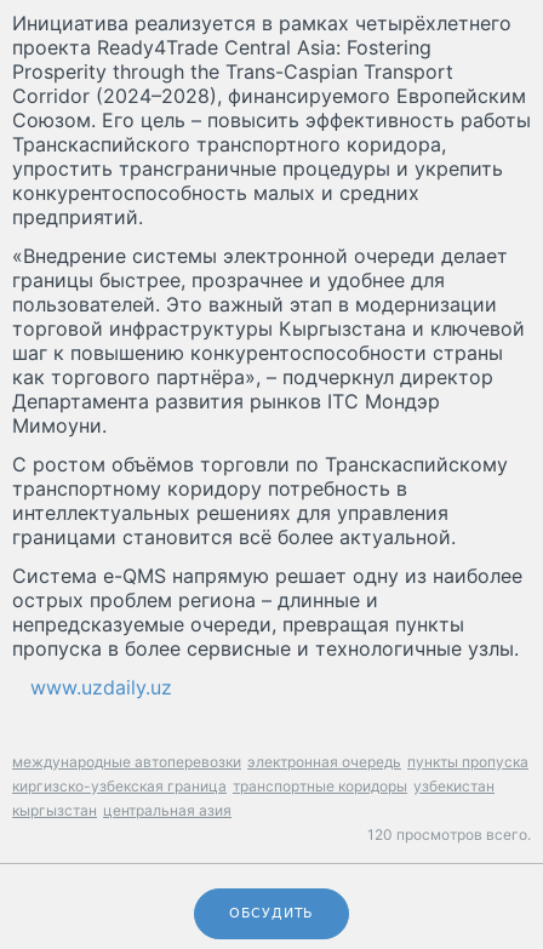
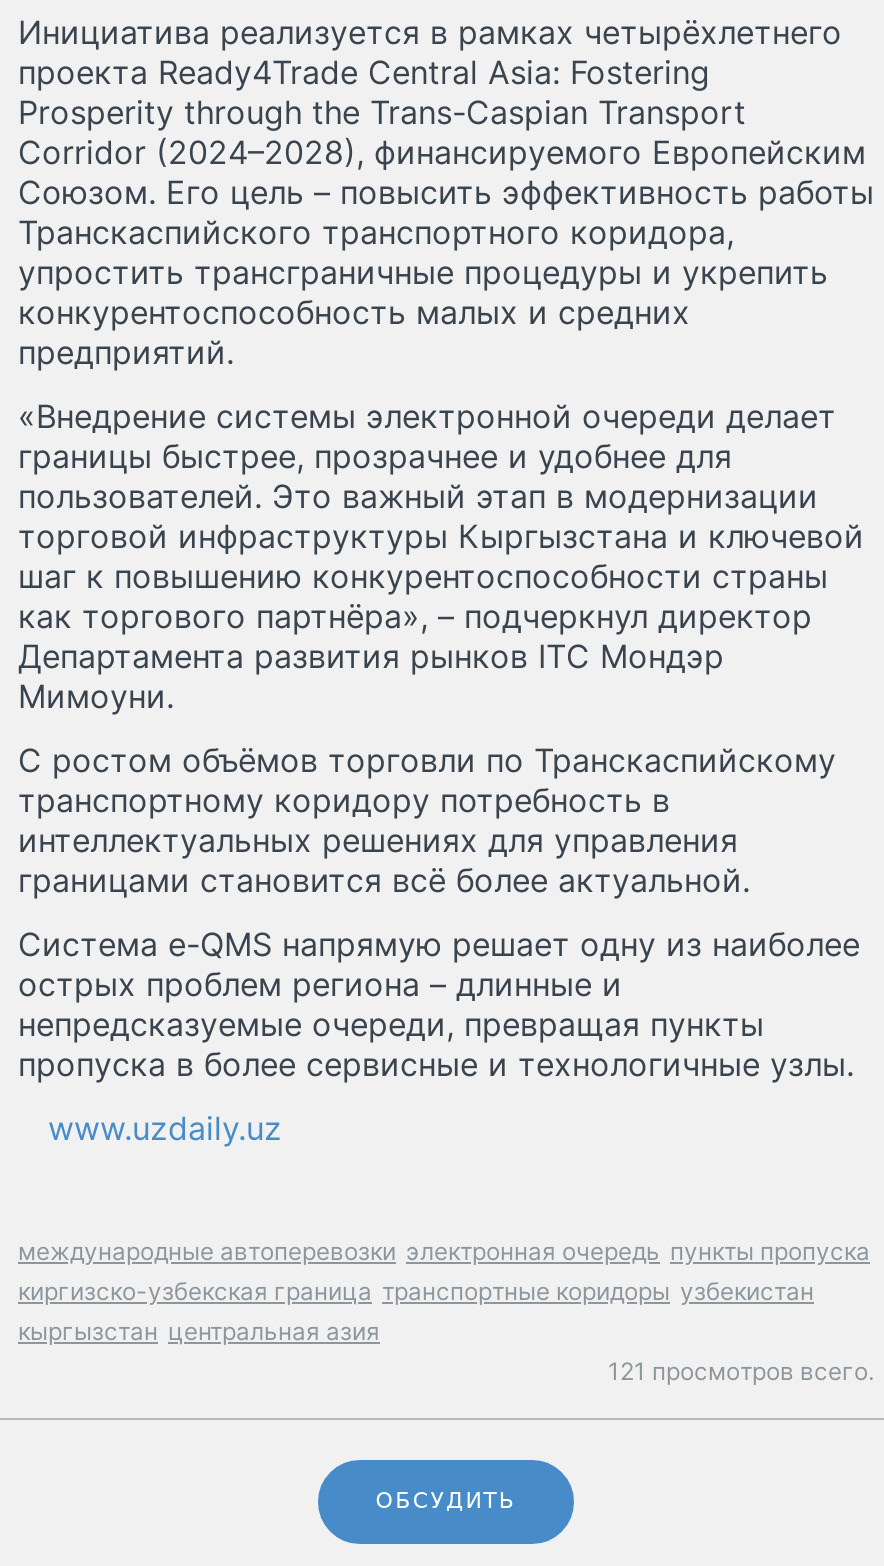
[367,825,531,844] 120 просмотров всего. -> [608,1356,874,1386] 121 просмотров всего.

